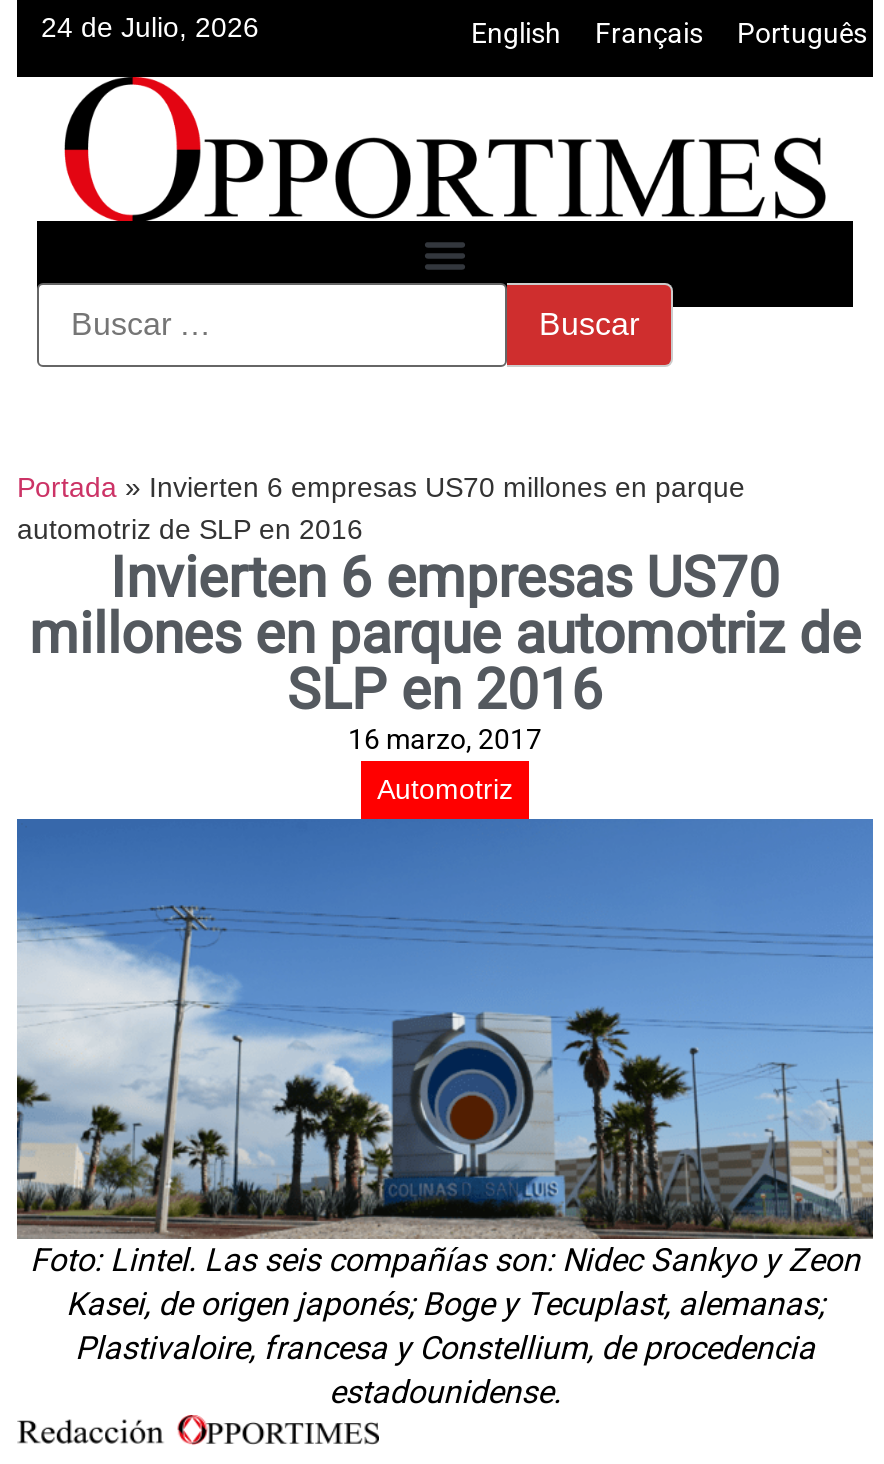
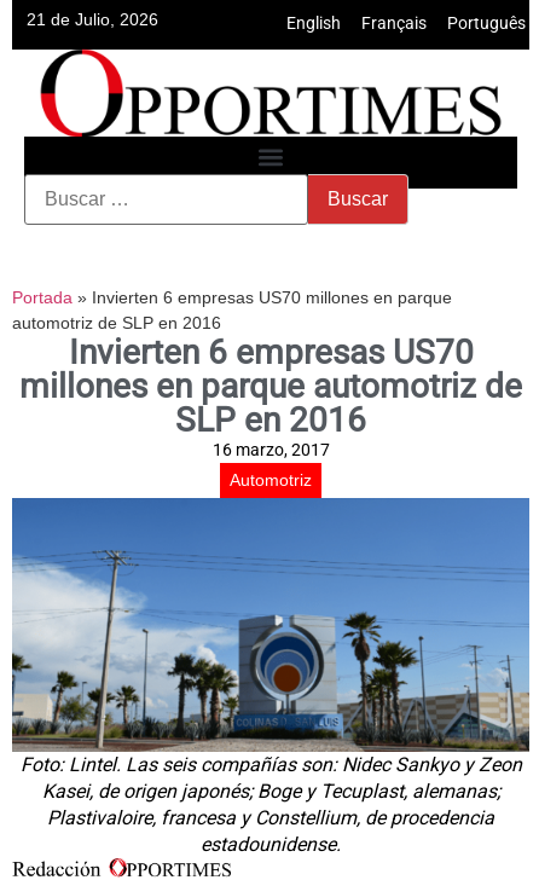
[41,11,259,43] 24 de Julio, 2026 -> [27,10,158,29] 21 de Julio, 2026

